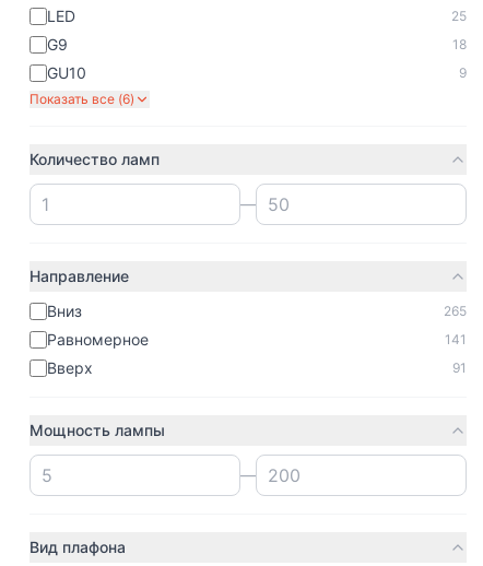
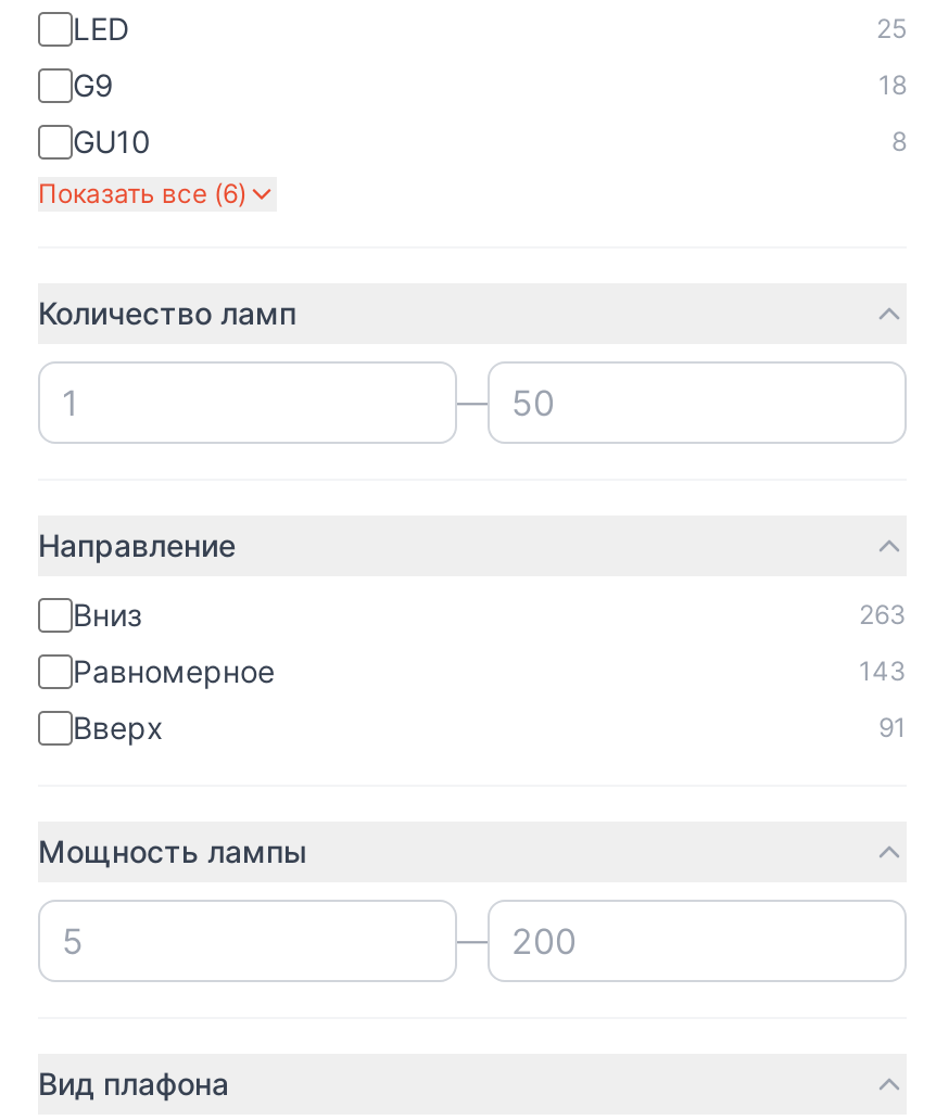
[459,64,467,81] 9 -> [891,125,907,157] 8
[444,303,467,319] 265 -> [859,598,907,631] 263
[445,331,467,347] 141 -> [859,654,907,687] 143

